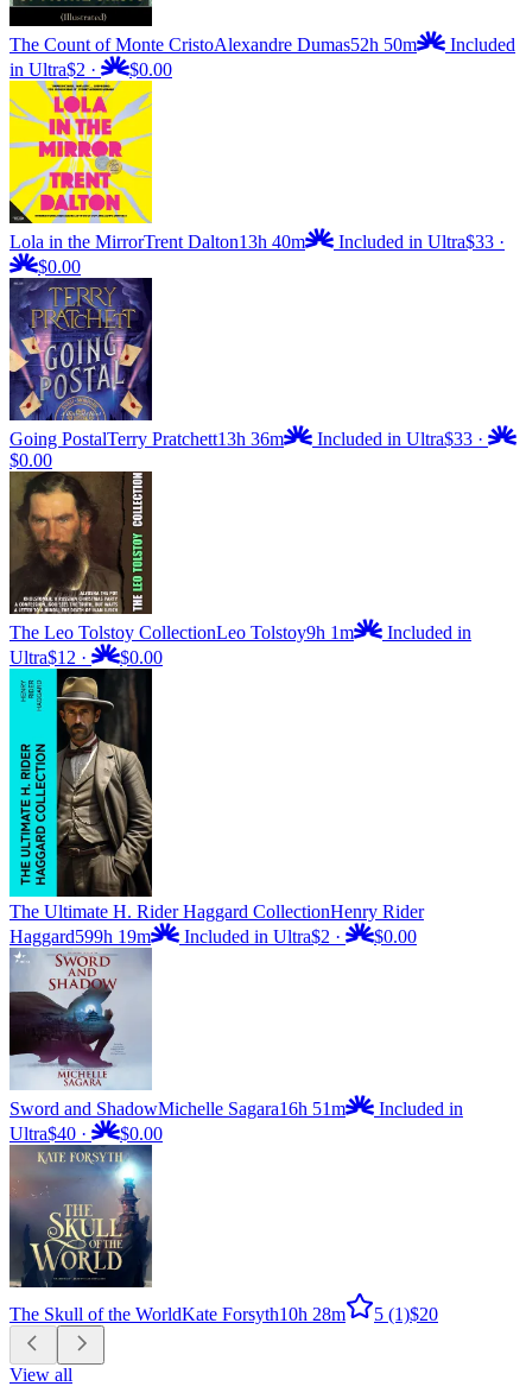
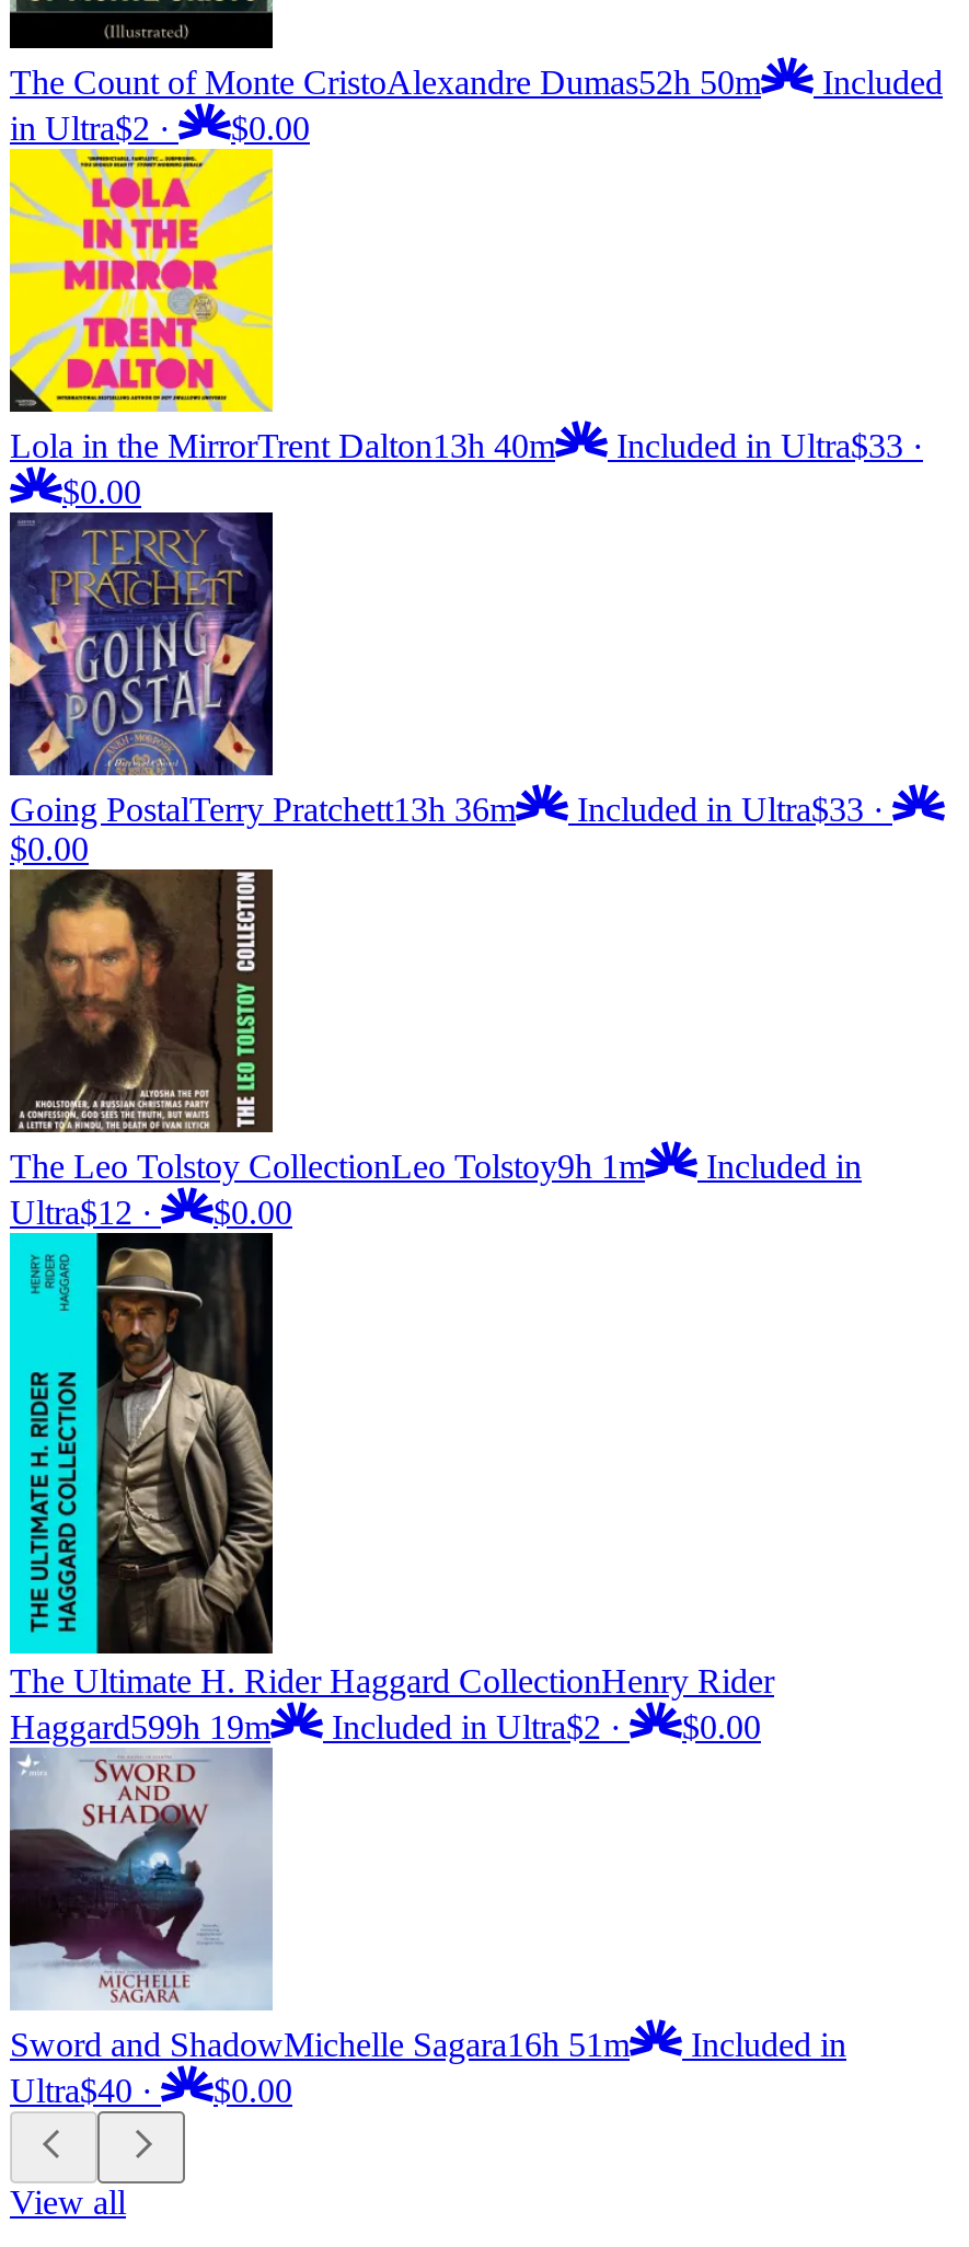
[8,1144,438,1325] [image] | The Skull of the WorldKate Forsyth10h 28m | 5 (1)$20 -> none

